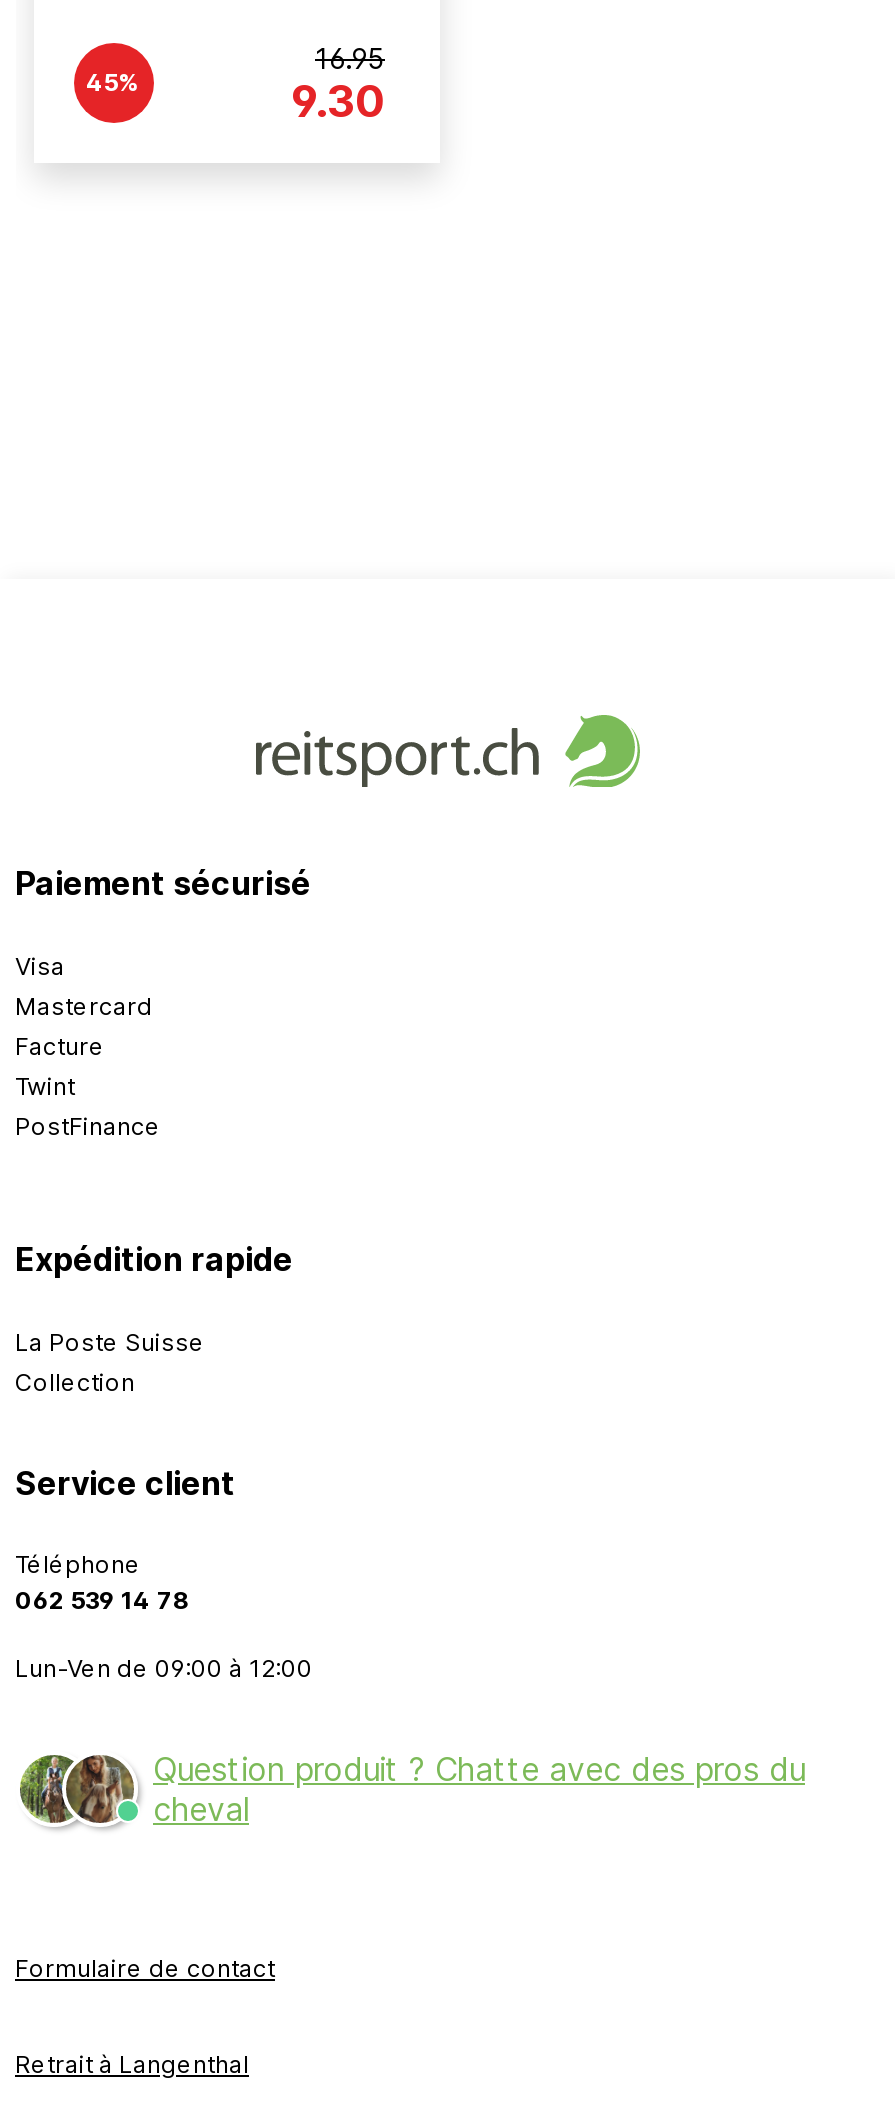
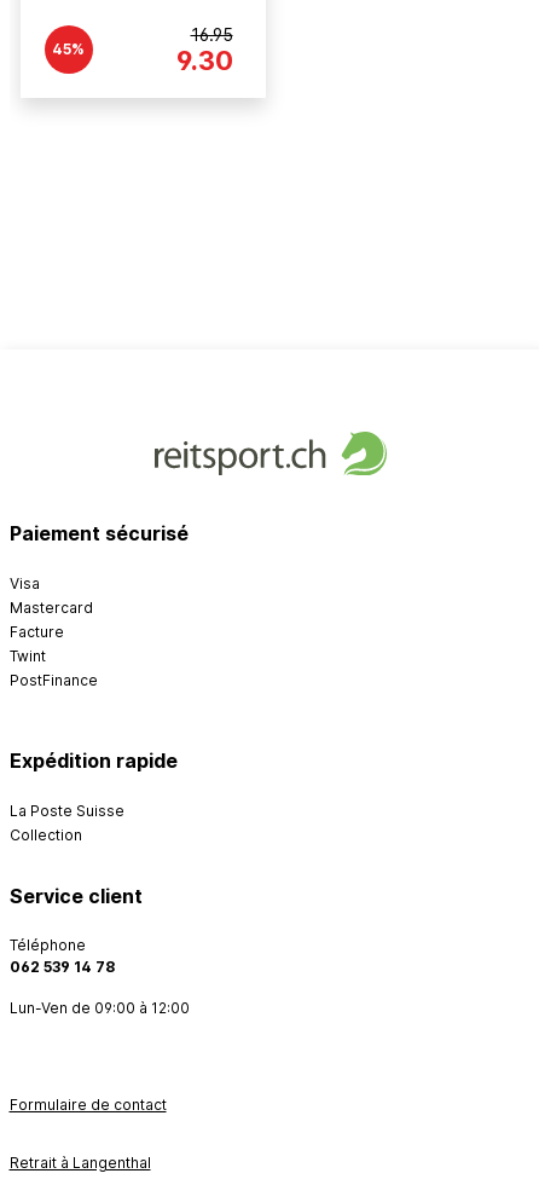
[18,1749,805,1831] [image] | Question produit ? Chatte avec des pros du | cheval -> none

